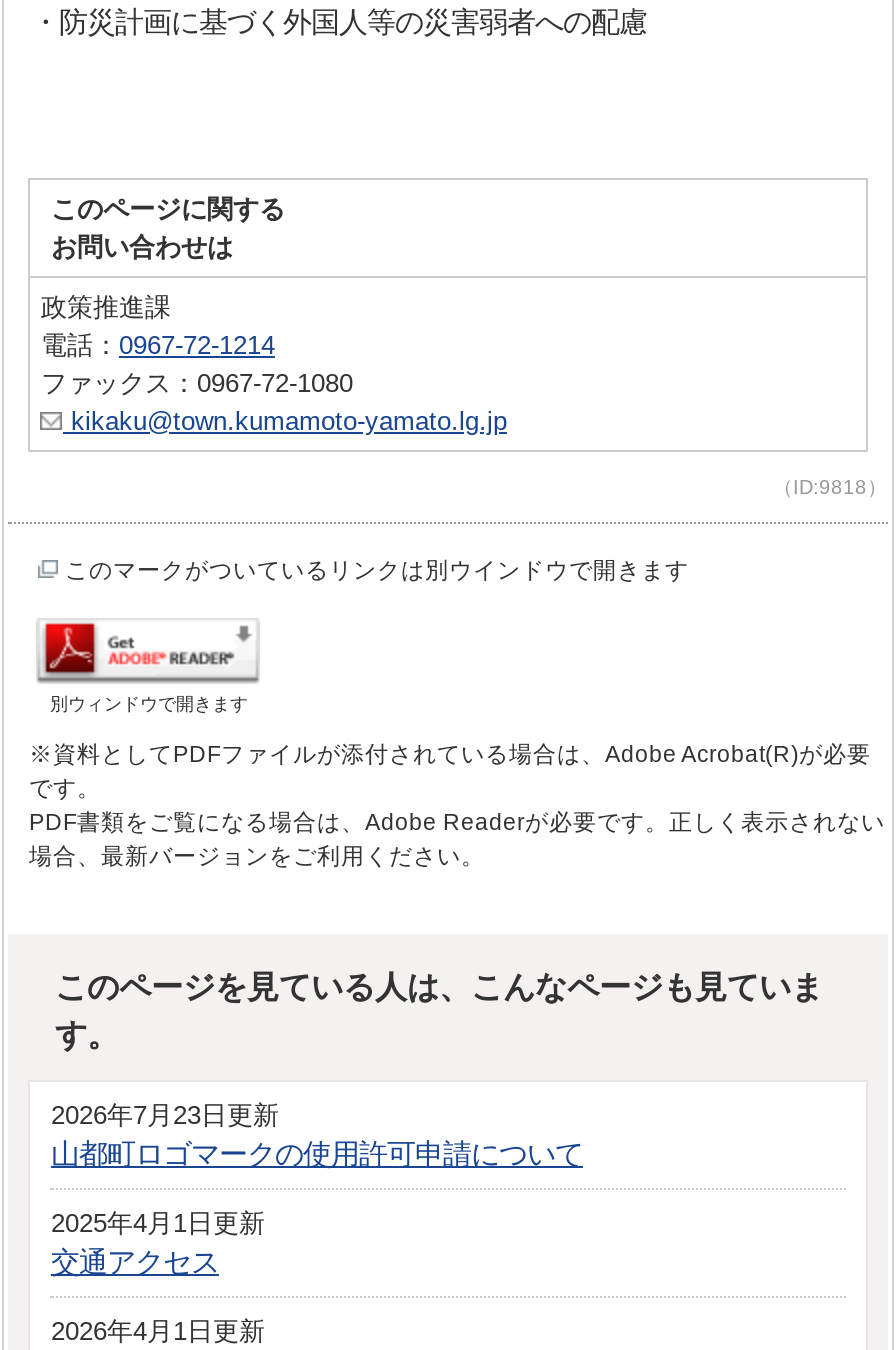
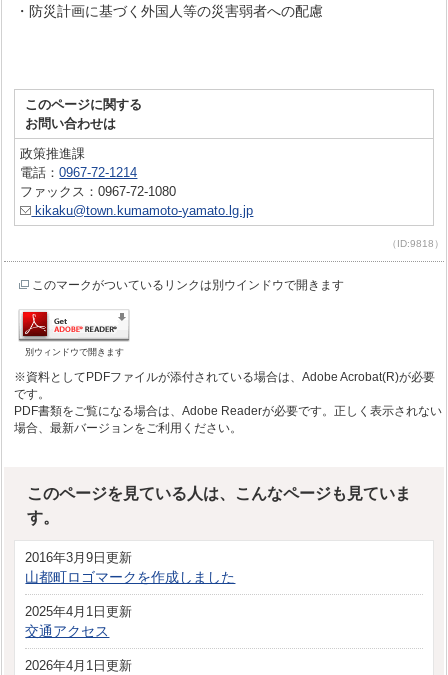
[51,1099,583,1169] 2026年7月23日更新 | 山都町ロゴマークの使用許可申請について -> [25,549,235,584] 2016年3月9日更新 | 山都町ロゴマークを作成しました

